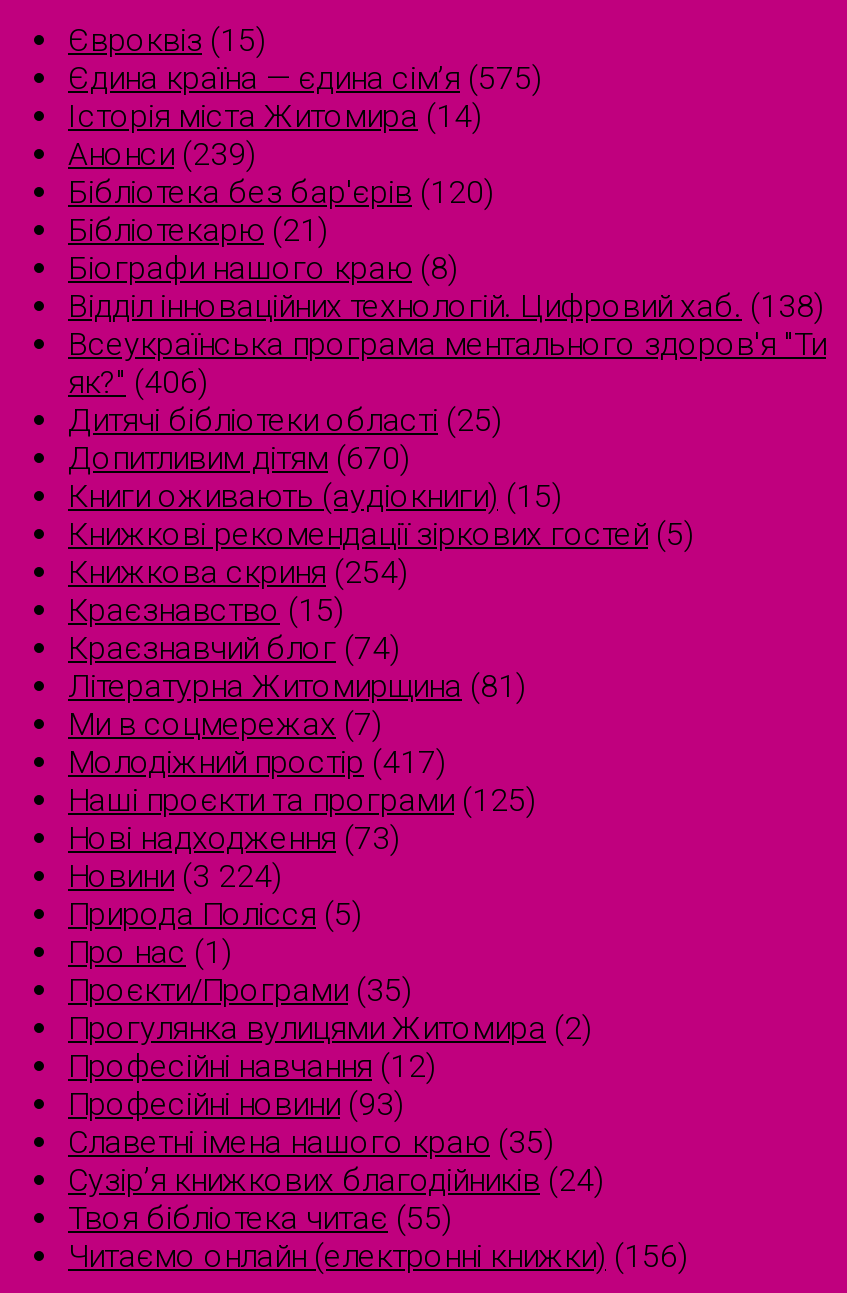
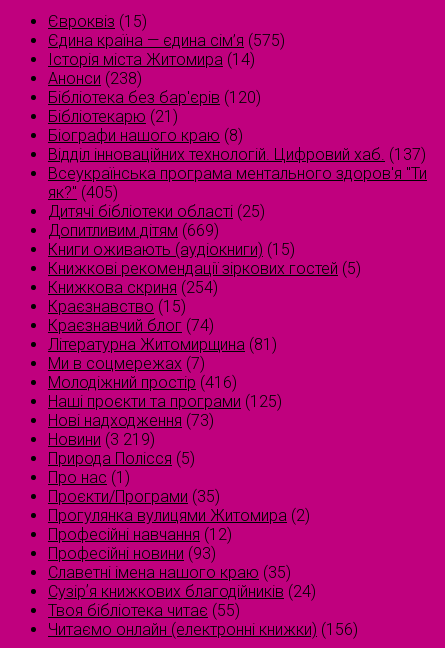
[68,134,256,172] Анонси (239) -> [48,69,142,88] Анонси (238)
[68,286,824,324] Відділ інноваційних технологій. Цифровий хаб. (138) -> [48,145,426,164] Відділ інноваційних технологій. Цифровий хаб. (137)
[68,362,208,400] як?" (406) -> [48,183,118,202] як?" (405)
[68,438,410,476] Допитливим дітям (670) -> [48,221,219,240] Допитливим дітям (669)
[68,742,446,780] Молодіжний простір (417) -> [48,373,237,392] Молодіжний простір (416)
[68,856,282,894] Новини (3 224) -> [48,430,155,449] Новини (3 219)

